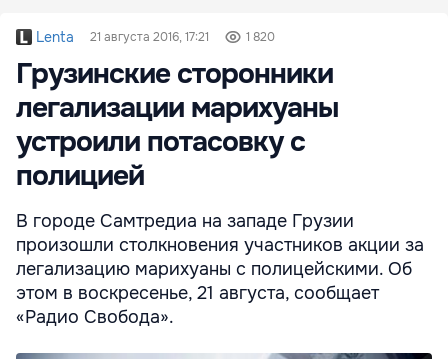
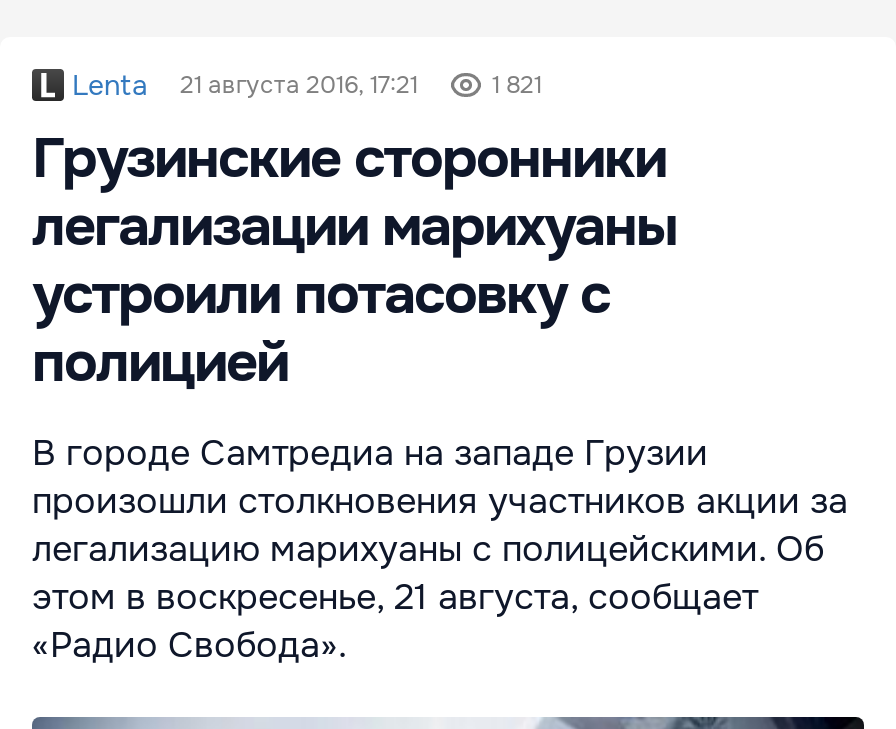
[246,29,275,45] 1 820 -> [492,69,542,101] 1 821

